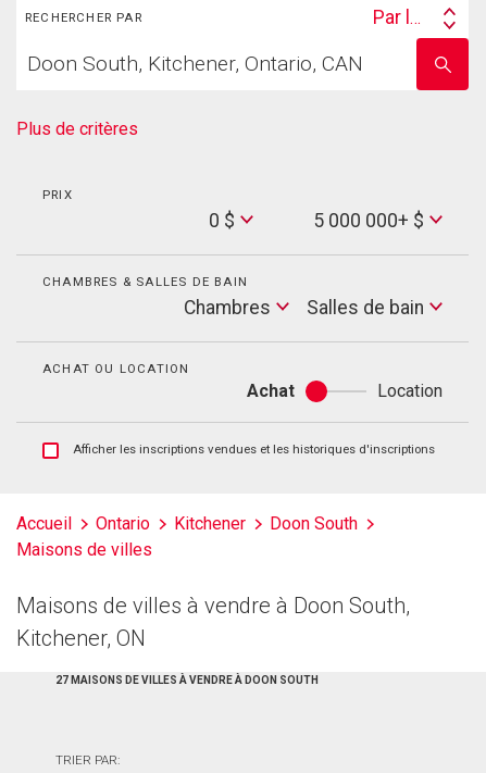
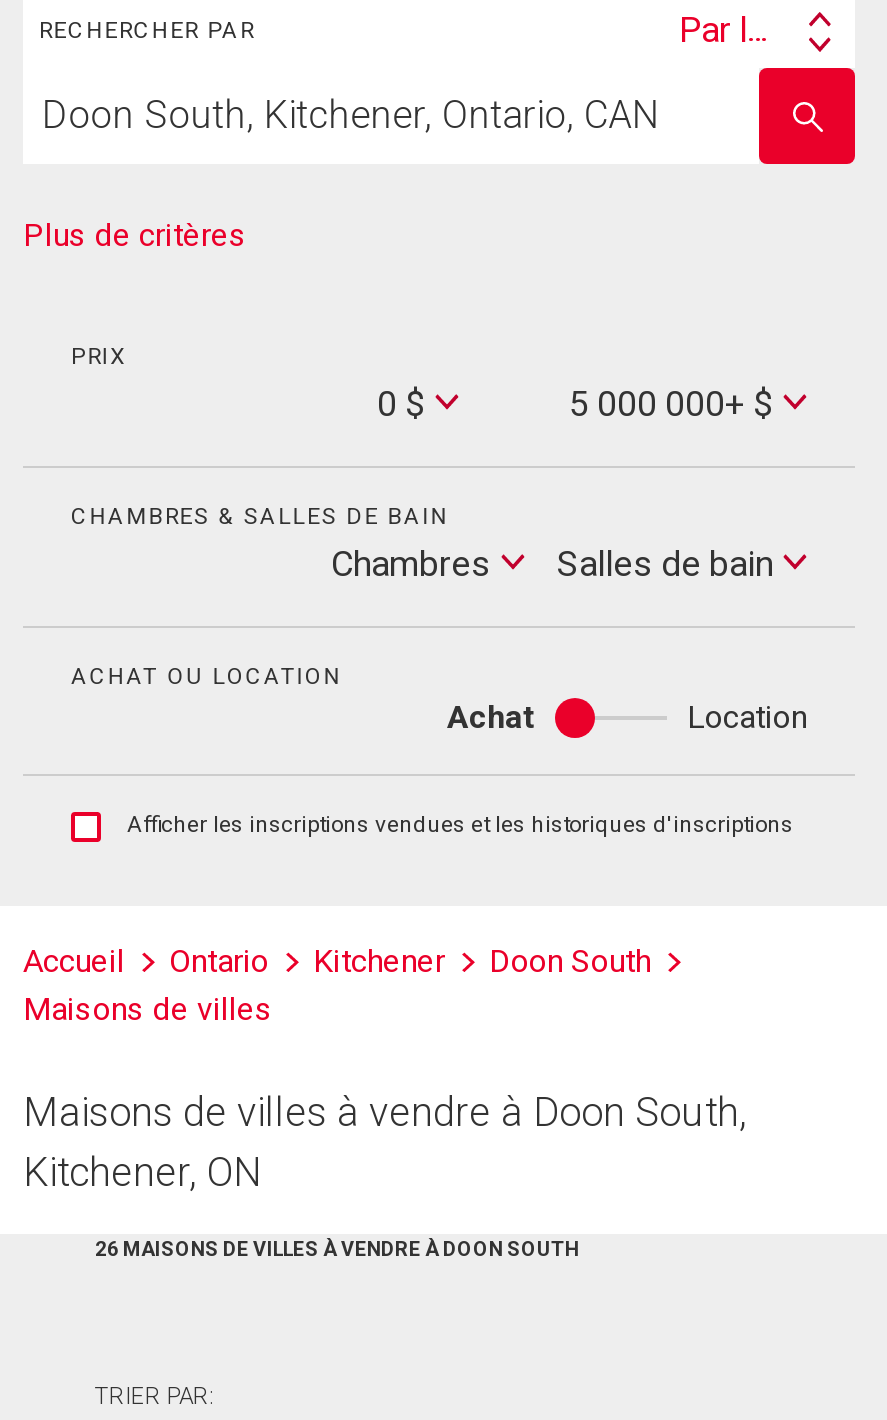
[55,674,319,686] 27 MAISONS DE VILLES À VENDRE À DOON SOUTH -> [95,1238,579,1260] 26 MAISONS DE VILLES À VENDRE À DOON SOUTH

